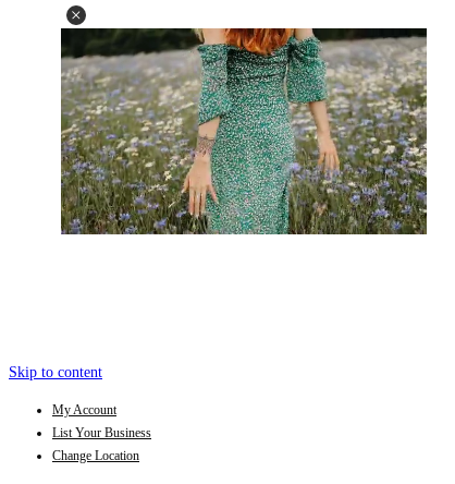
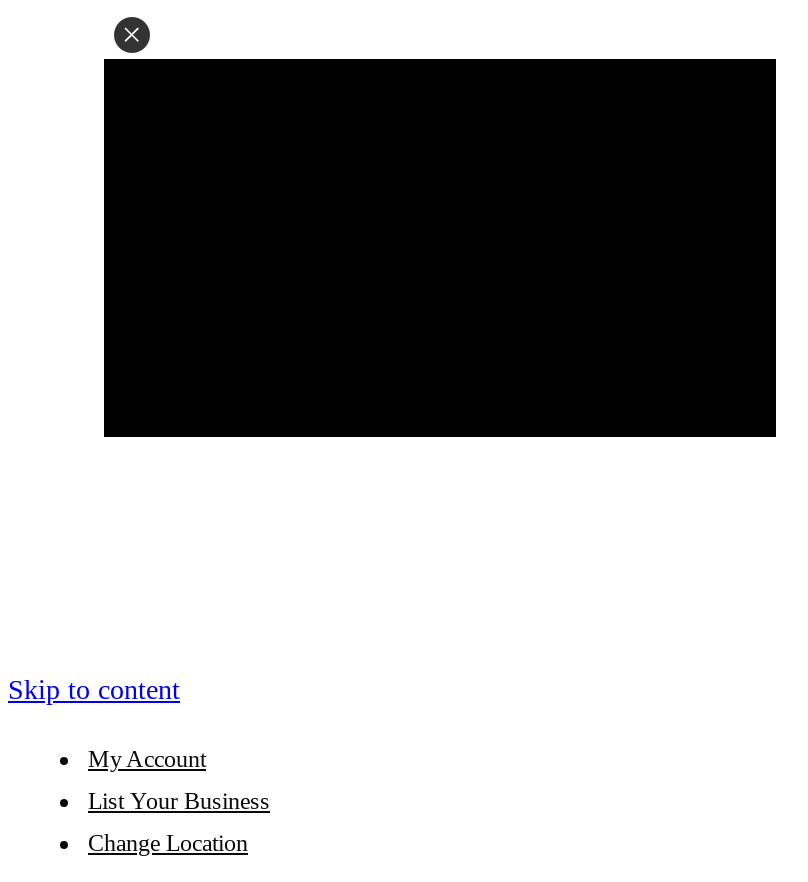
[60,27,428,235] [image] -> none

